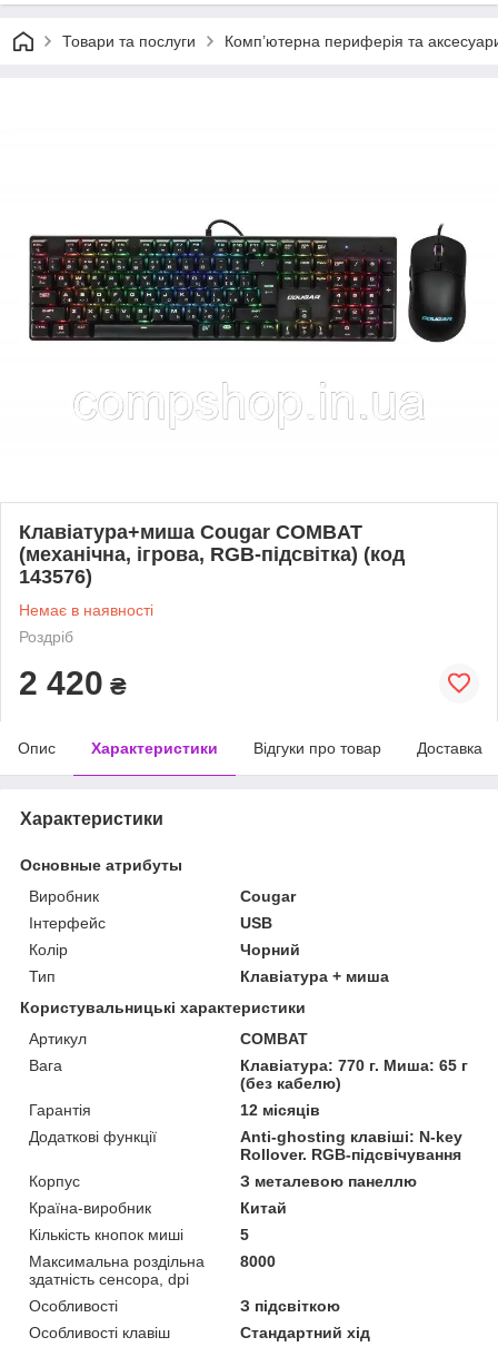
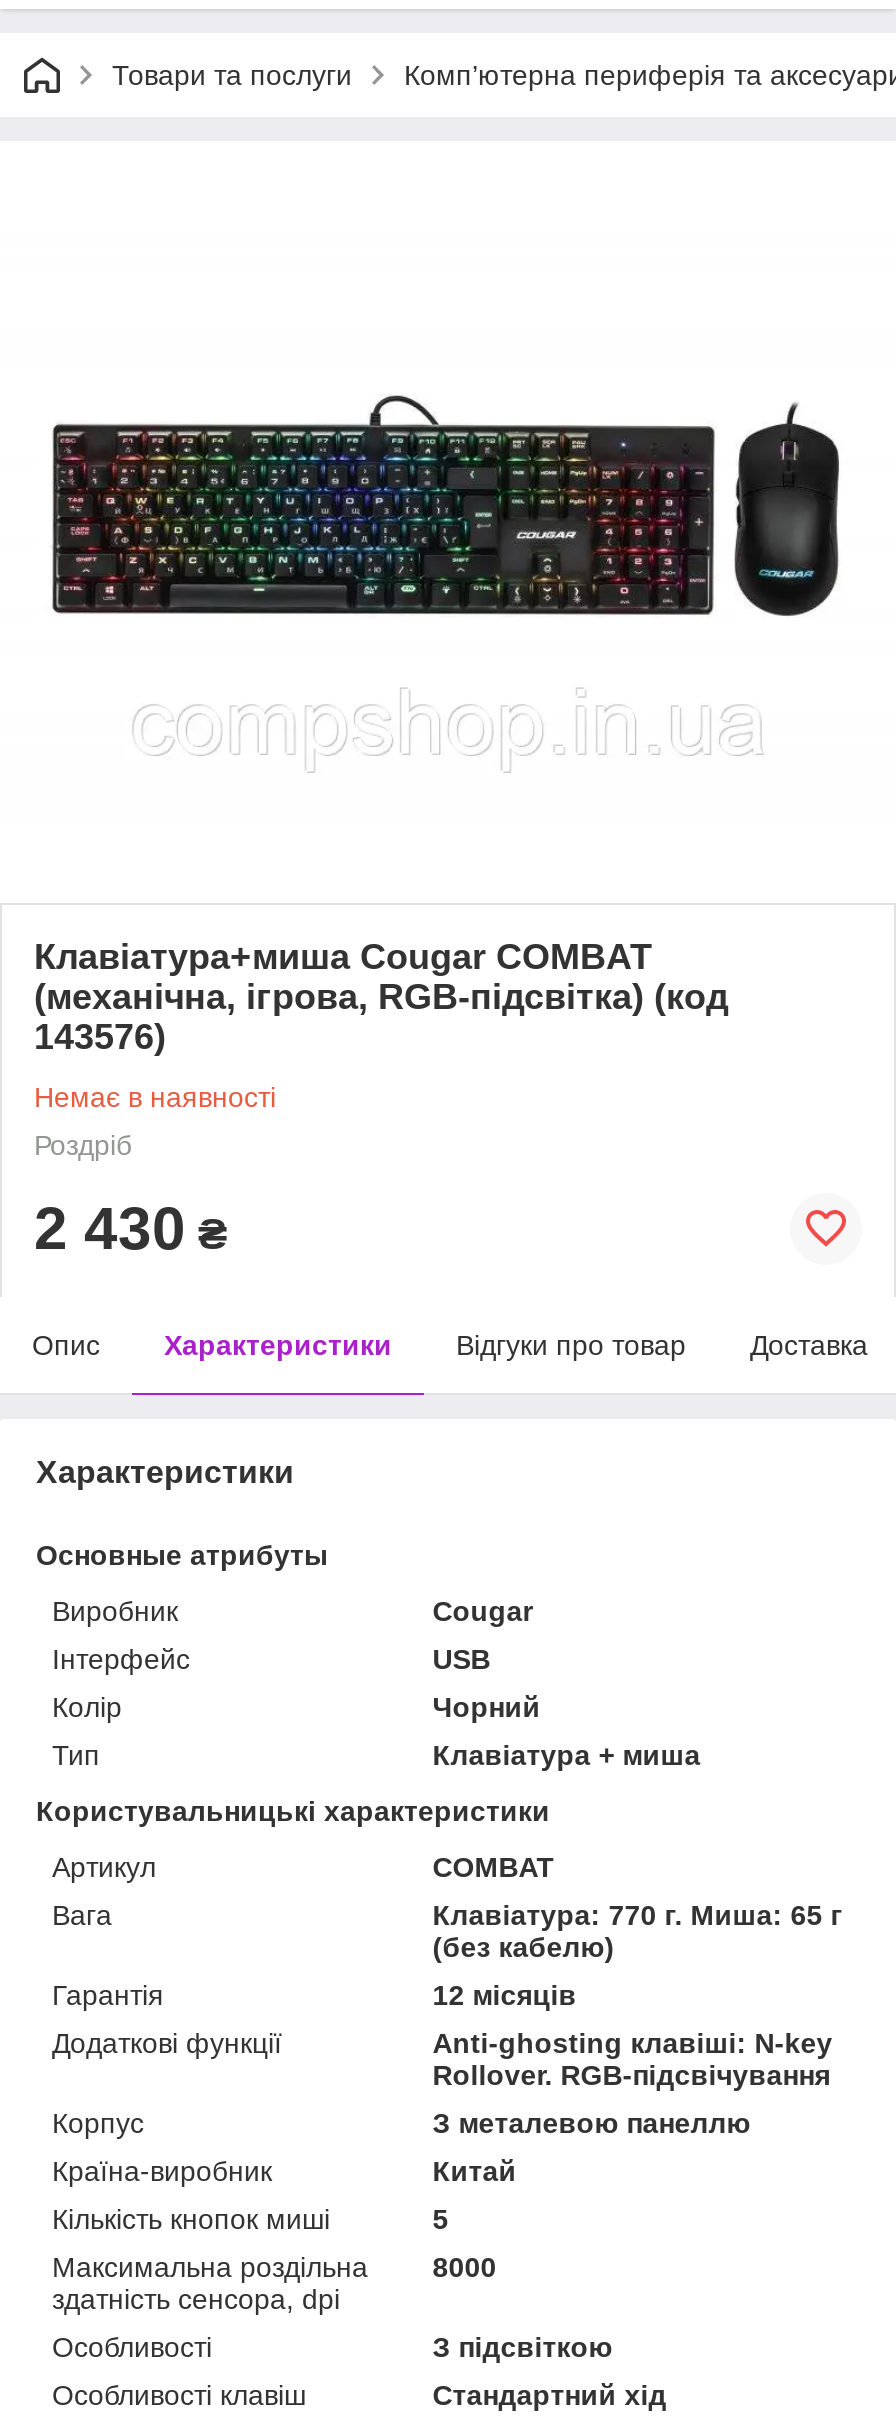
[19,664,127,701] 2 420 ₴ -> [34,1195,228,1261] 2 430 ₴

